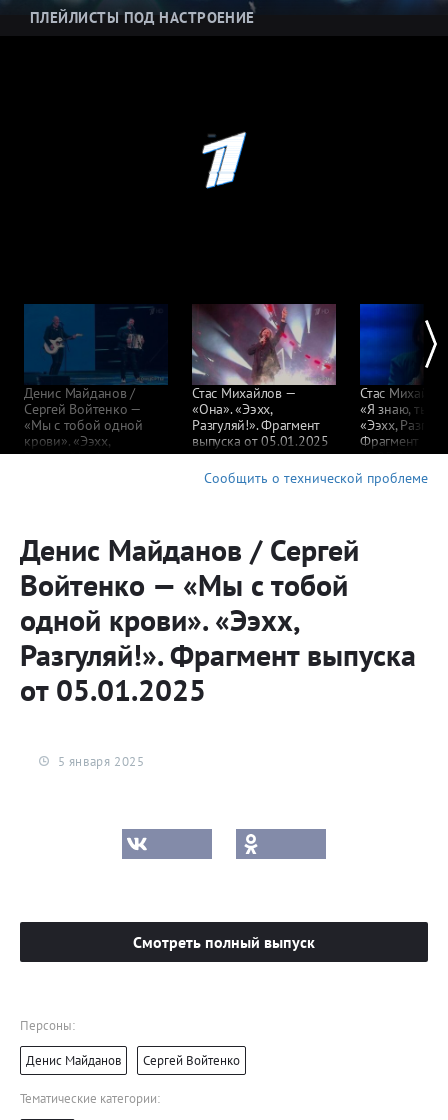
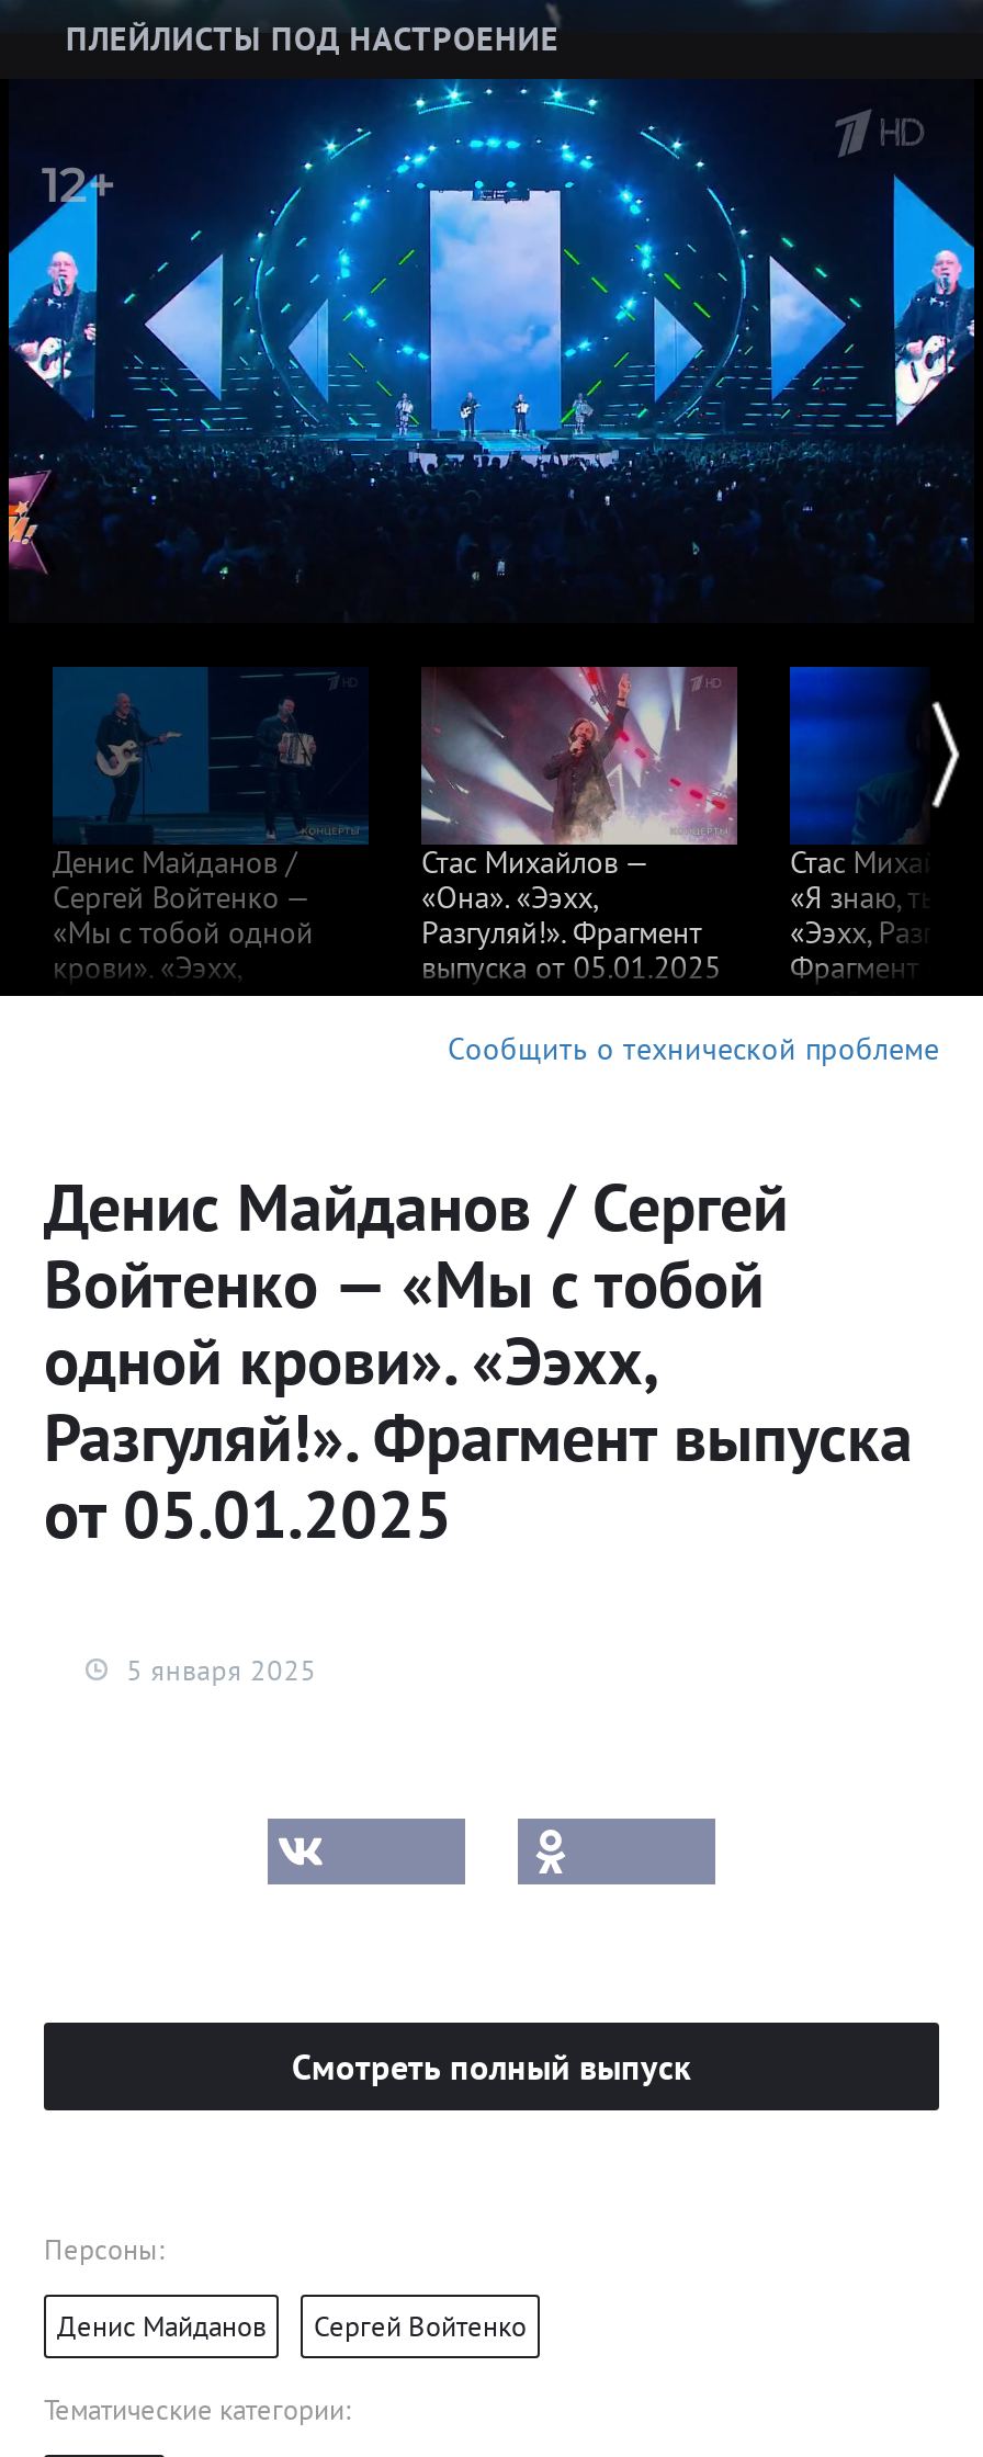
none -> [7,77,976,621] [image] | 12+

